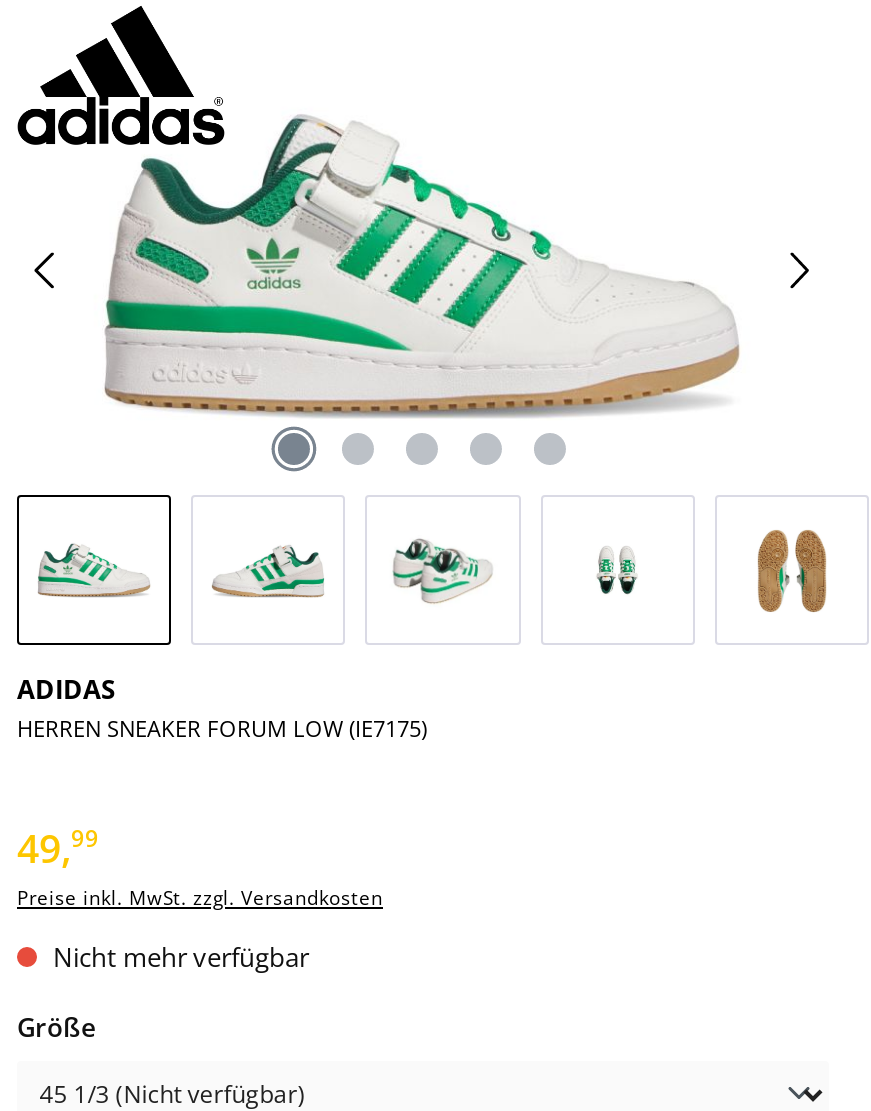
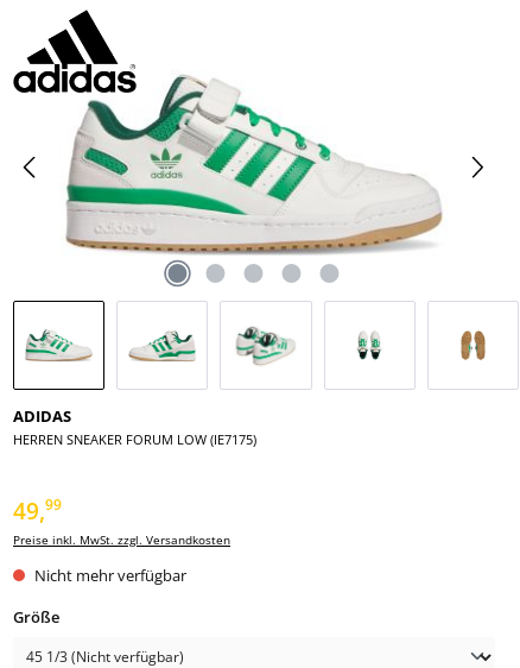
[755,529,827,613] [image] -> [454,322,493,370] [image]

